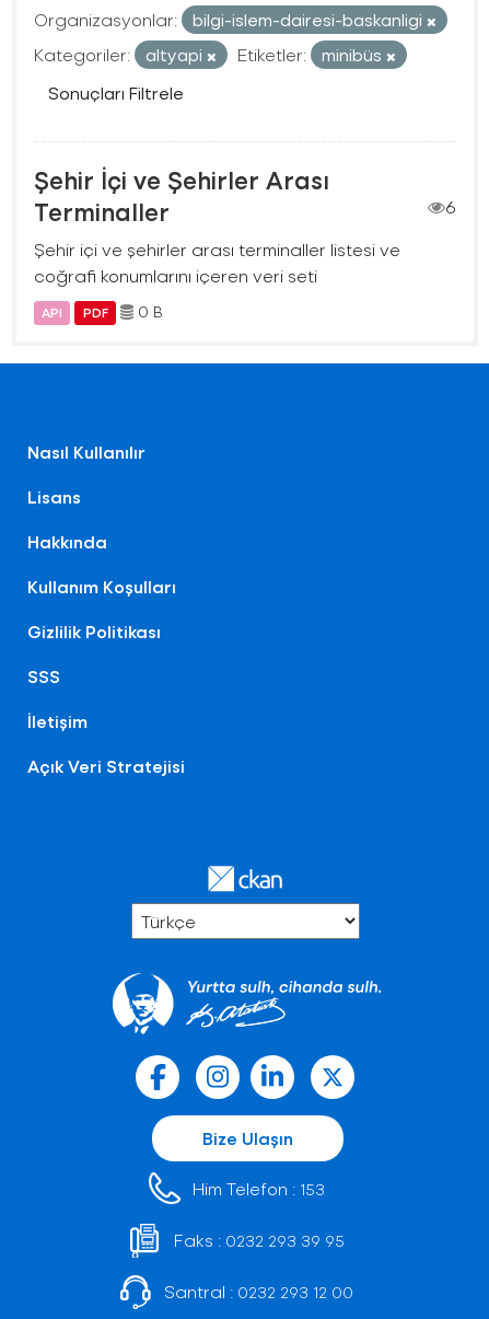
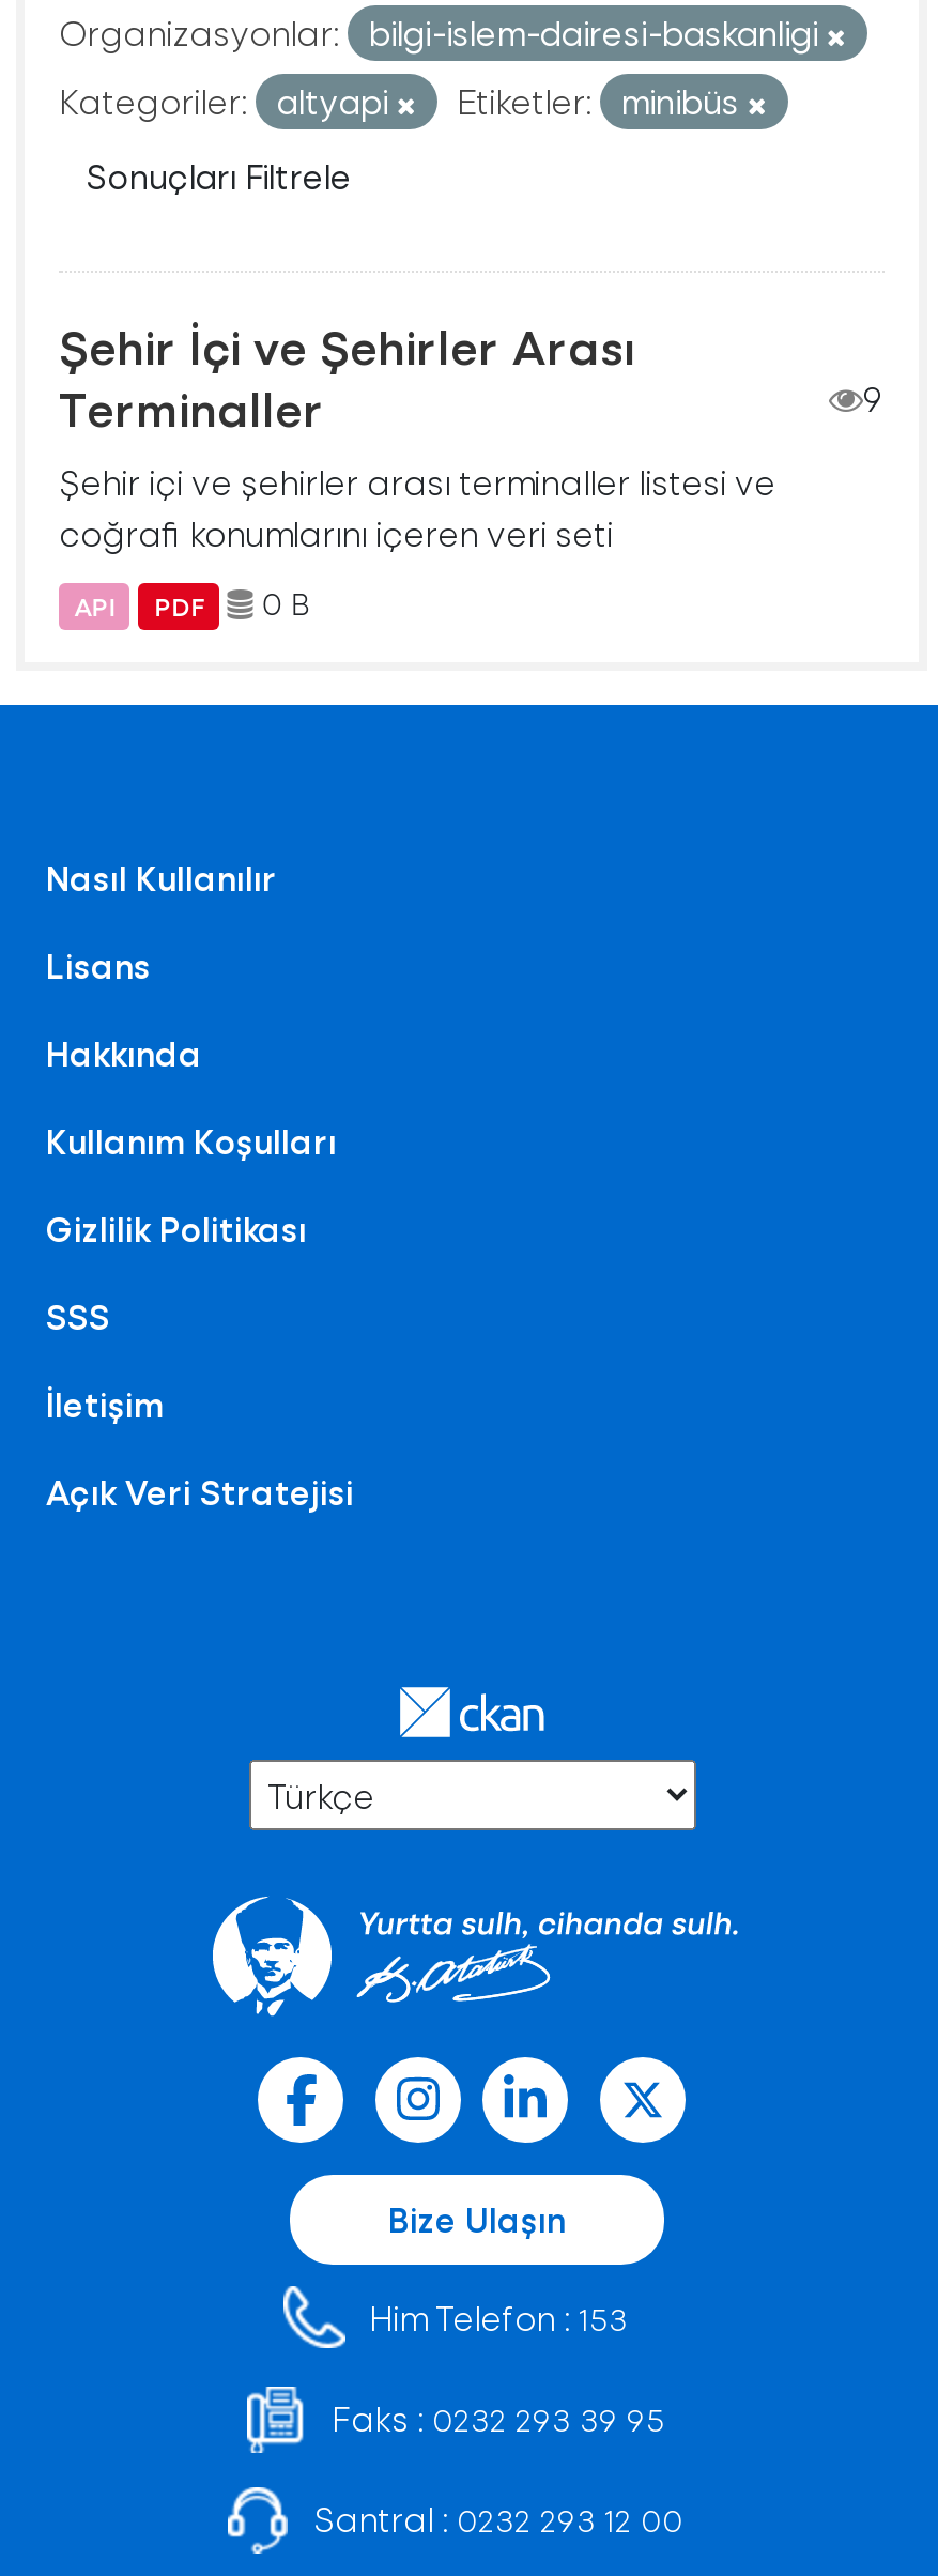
[445,195,456,218] 6 -> [863,376,885,421] 9

